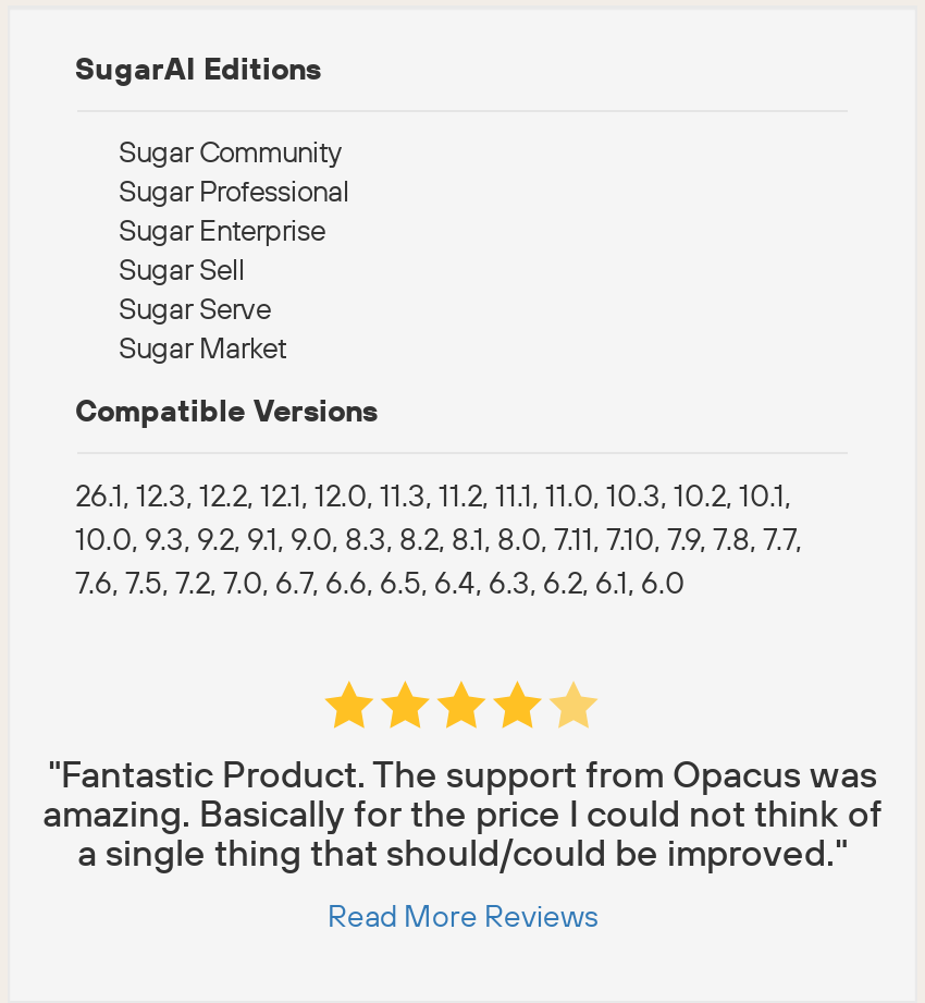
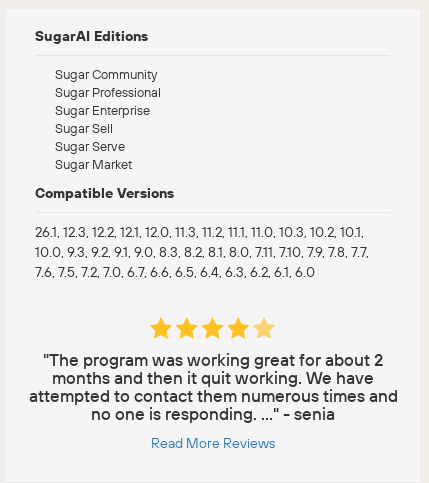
[42,750,883,874] "Fantastic Product. The support from Opacus was | amazing. Basically for the price I could not think of | a single thing that should/could be improved." -> [28,349,397,424] "The program was working great for about 2 | months and then it quit working. We have | attempted to contact them numerous times and | no one is responding. ..." - senia

